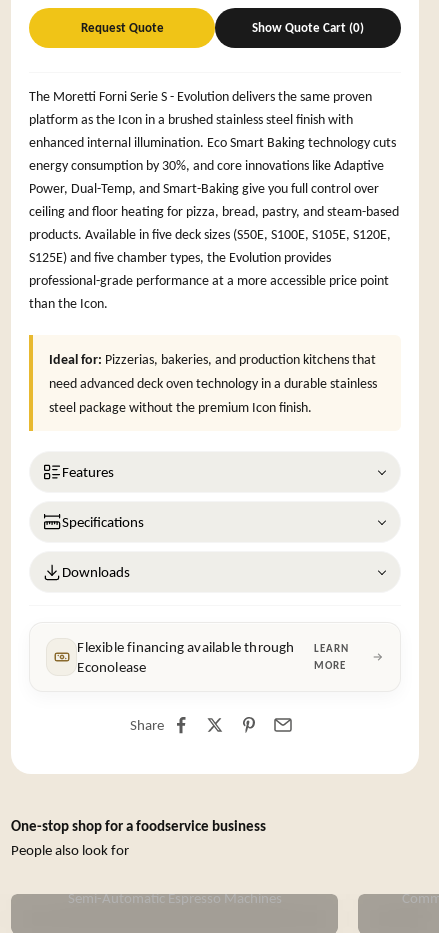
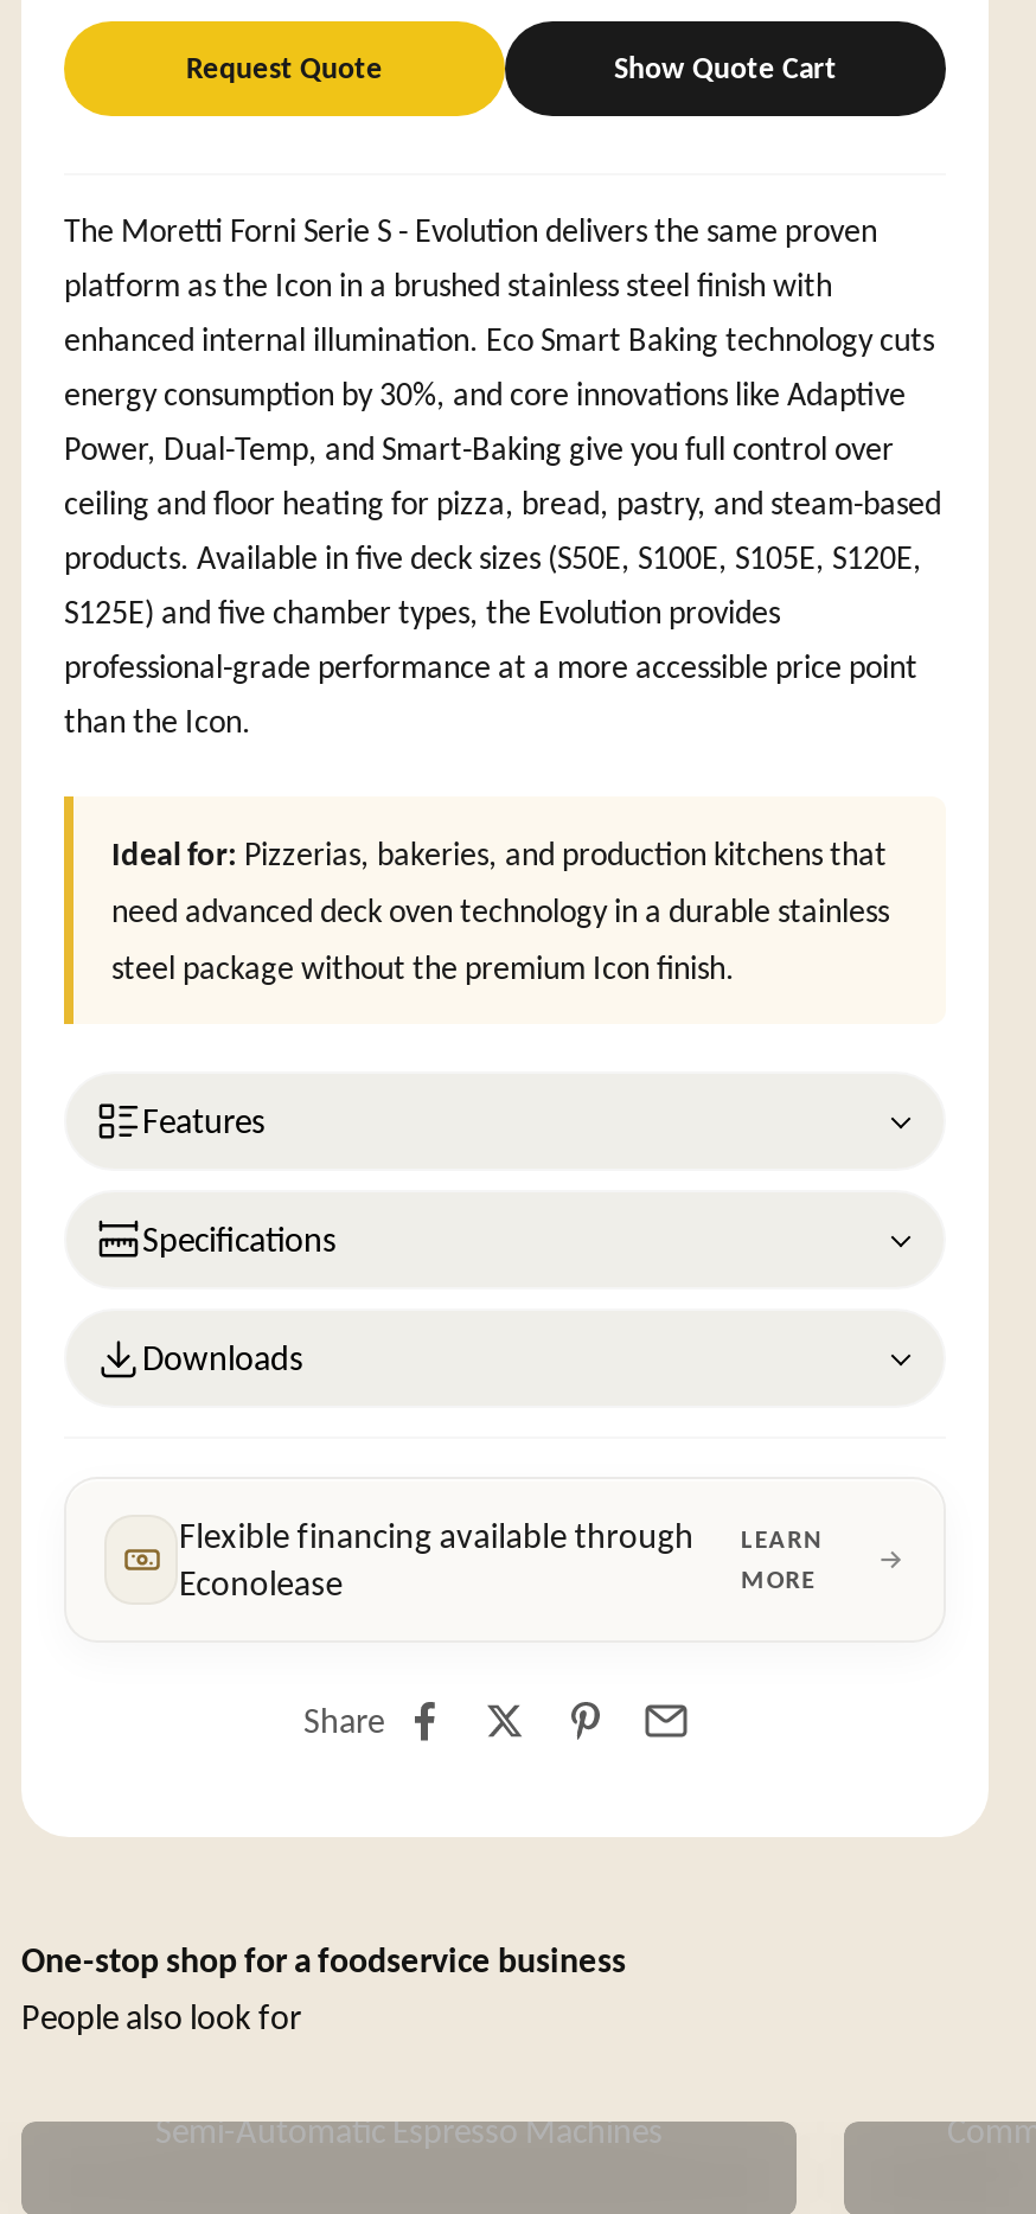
[252,20,364,35] Show Quote Cart (0) -> [614,50,837,85] Show Quote Cart

